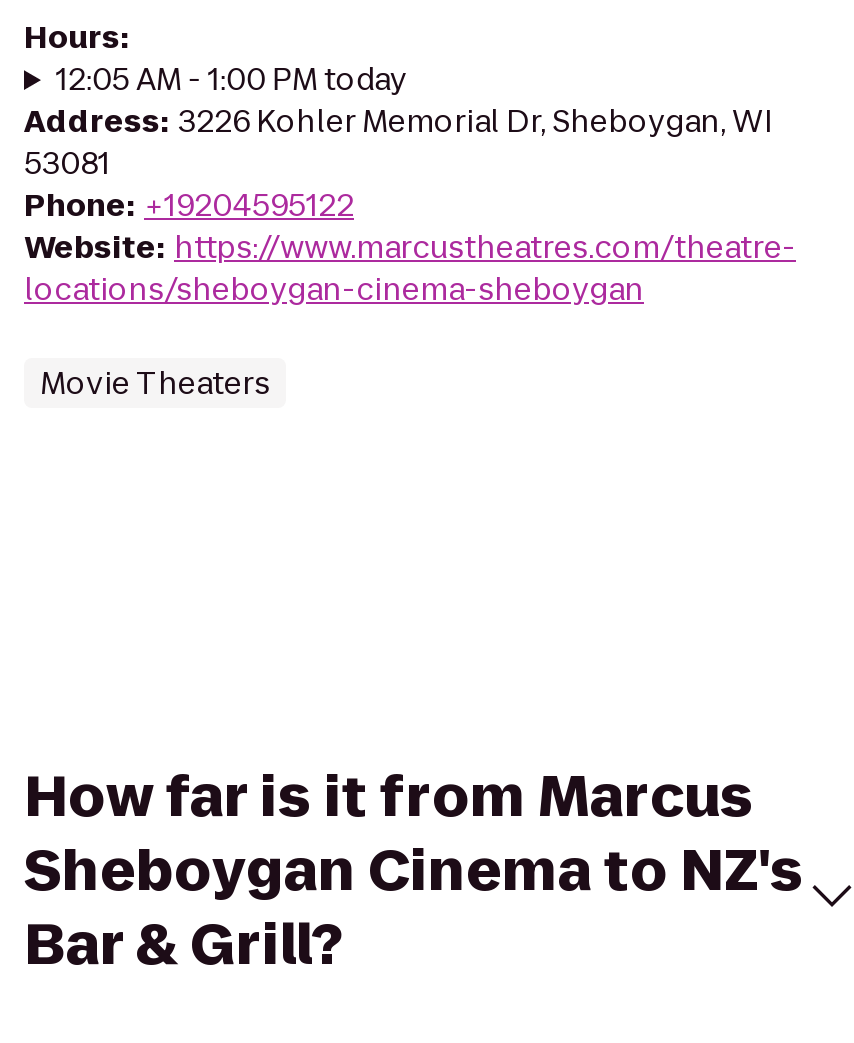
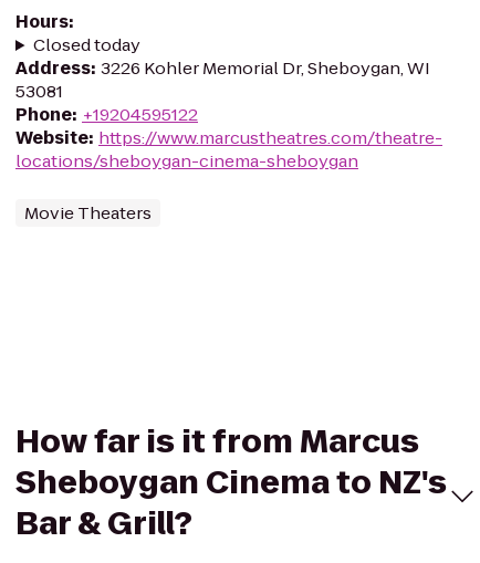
[56,58,408,100] 12:05 AM - 1:00 PM today -> [33,33,140,56] Closed today

